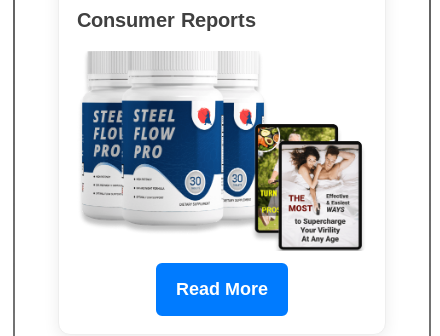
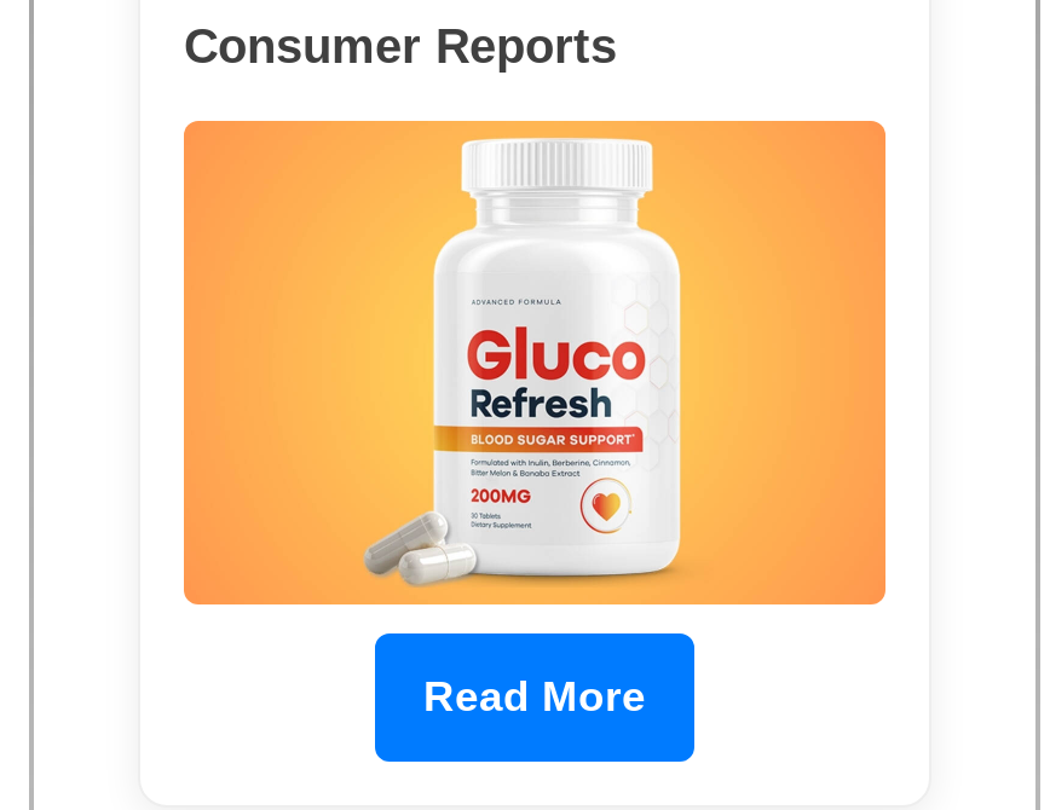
[77,51,367,251] [image] -> [181,118,888,607] [image]

